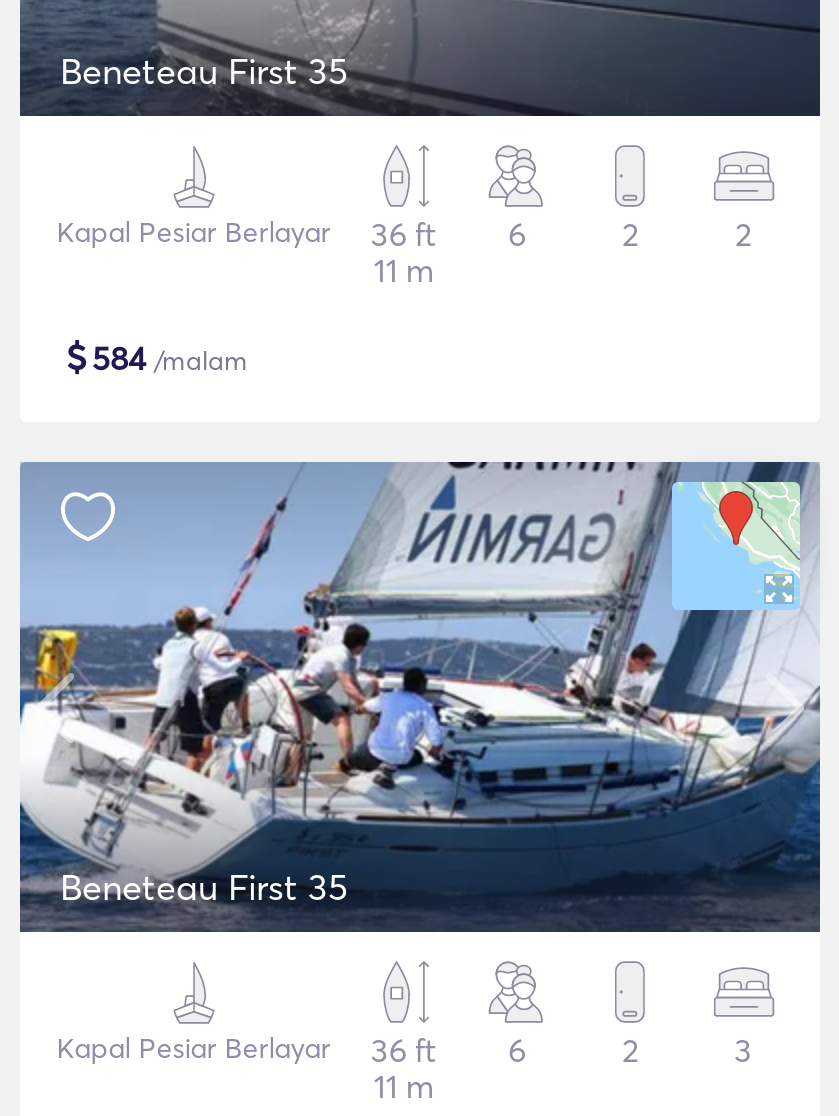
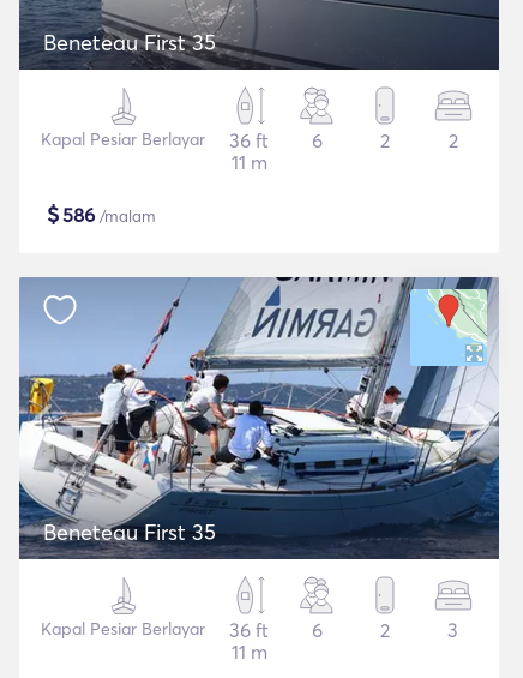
[66,334,248,380] $584 /malam -> [47,200,156,228] $586 /malam

